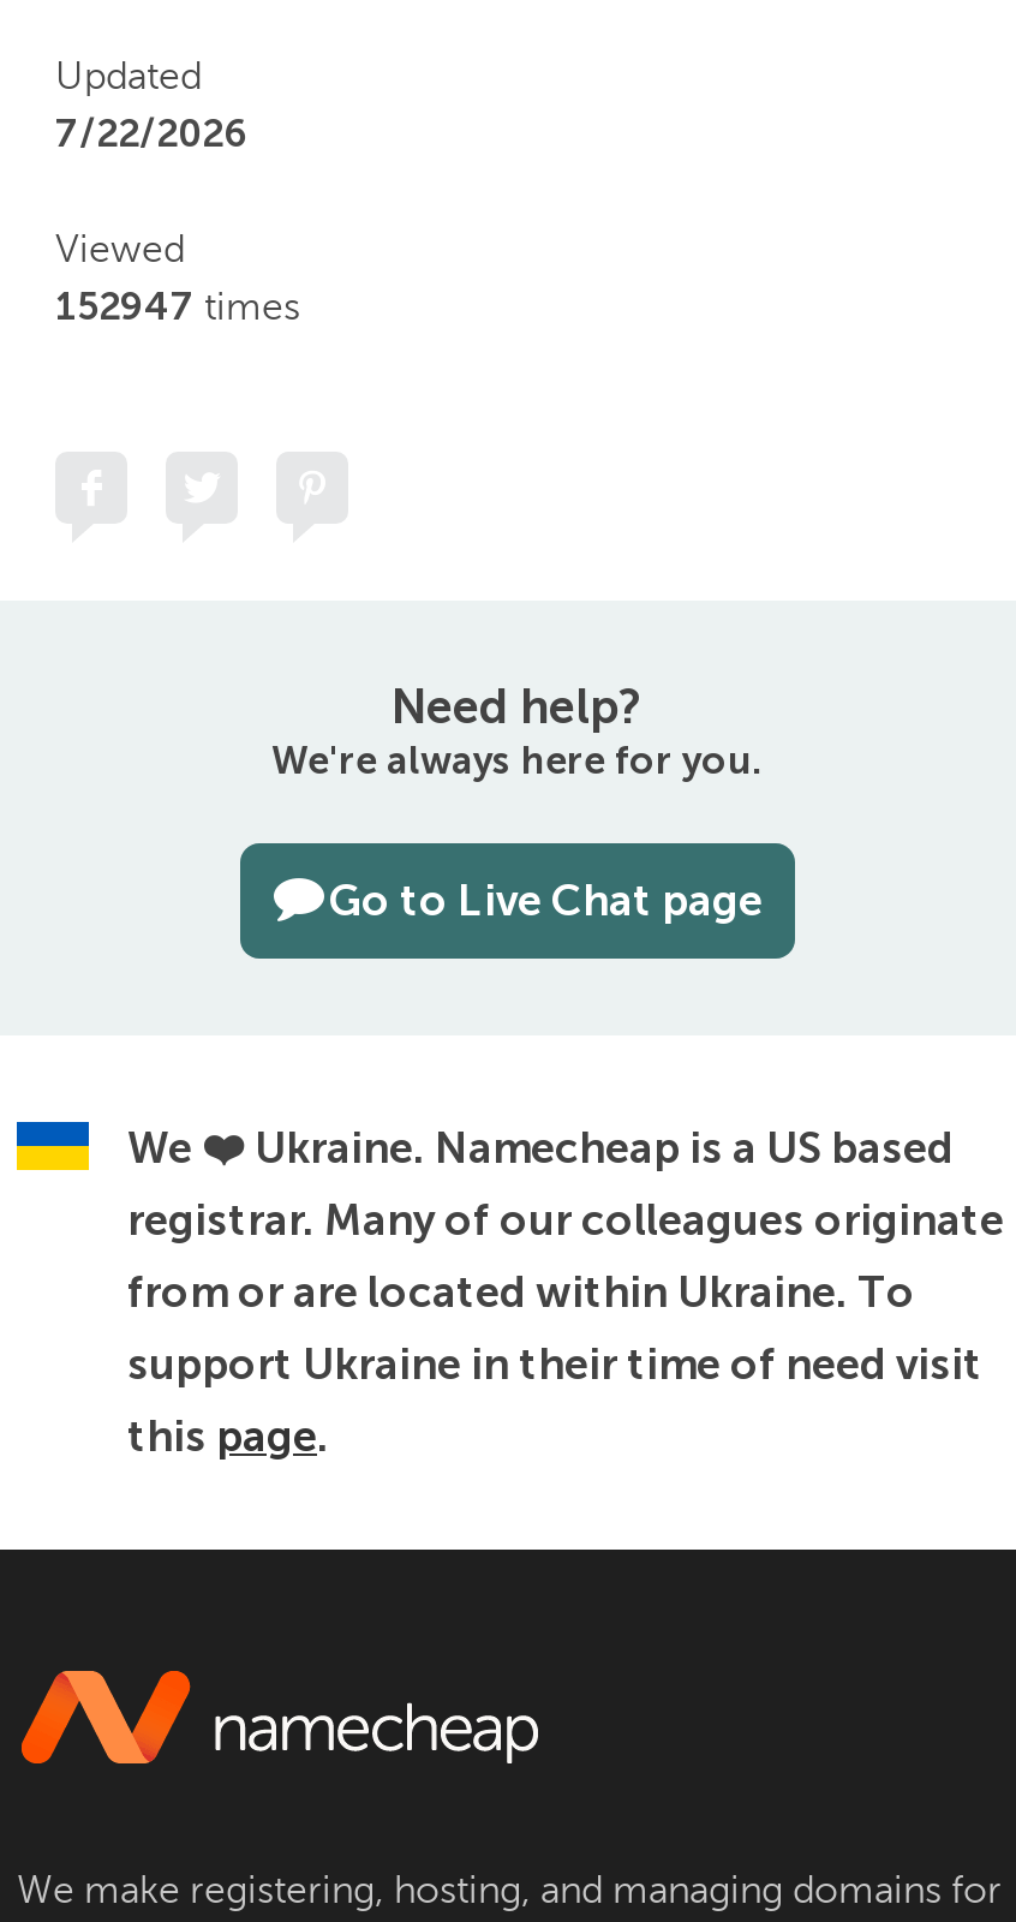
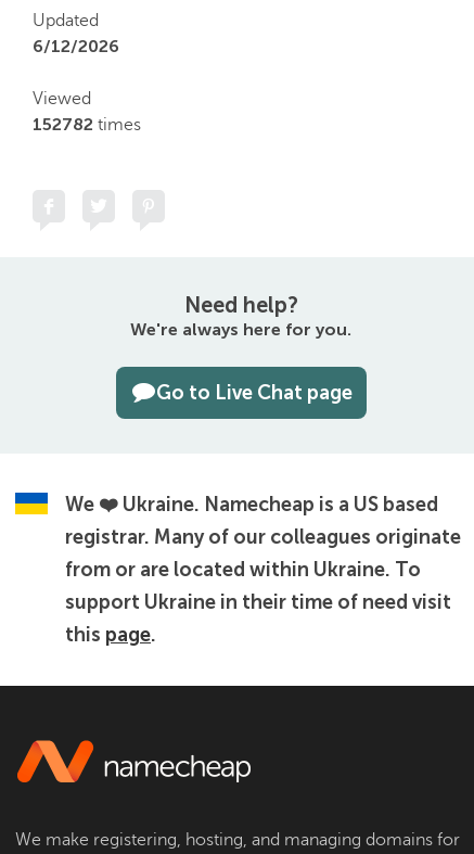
[55,110,247,155] 7/22/2026 -> [33,35,119,56] 6/12/2026
[55,283,300,328] 152947 times -> [33,114,141,134] 152782 times

